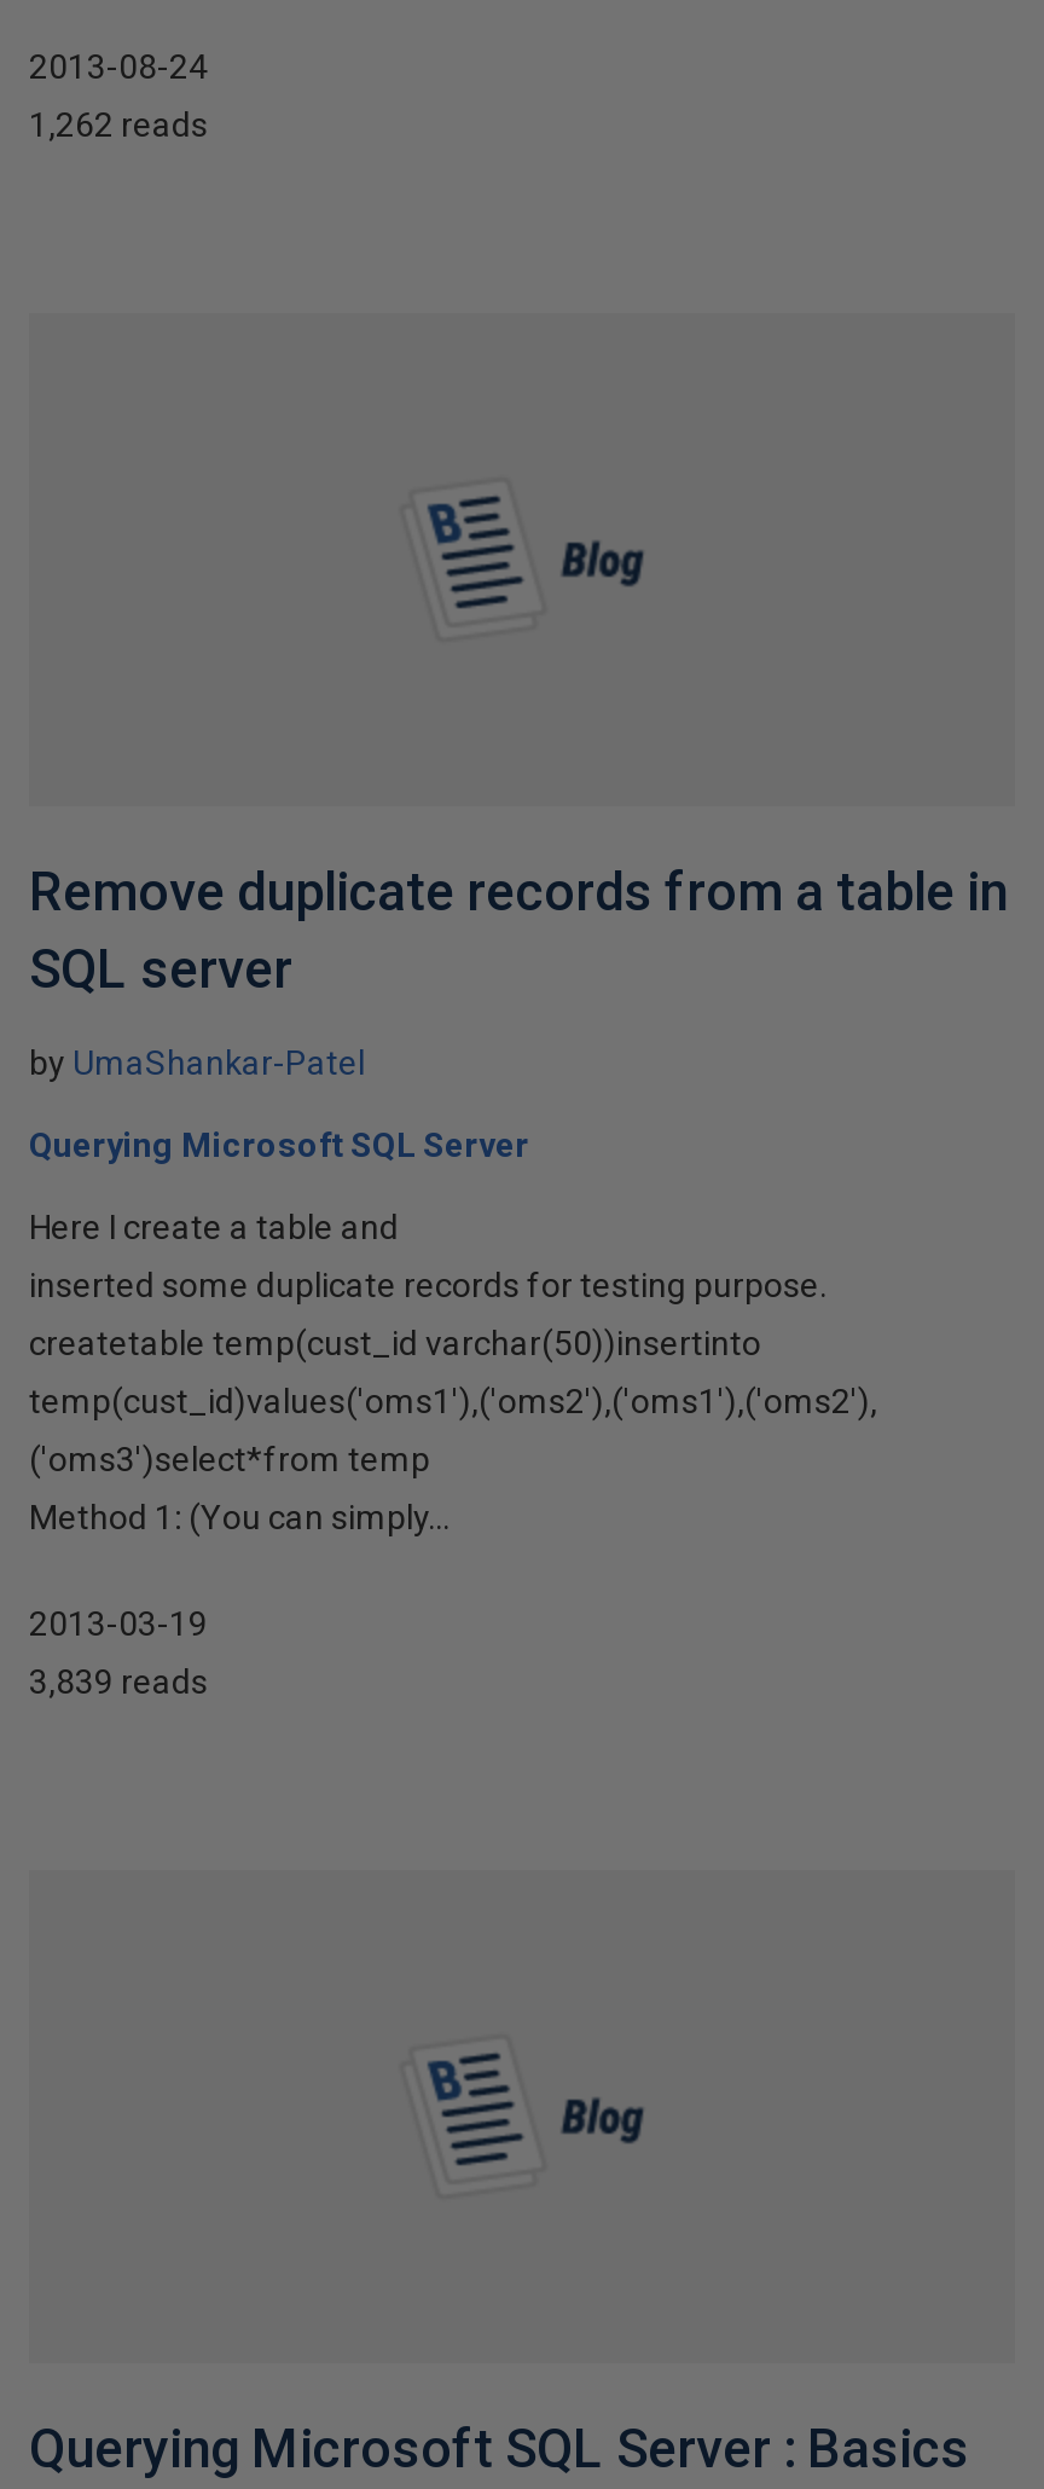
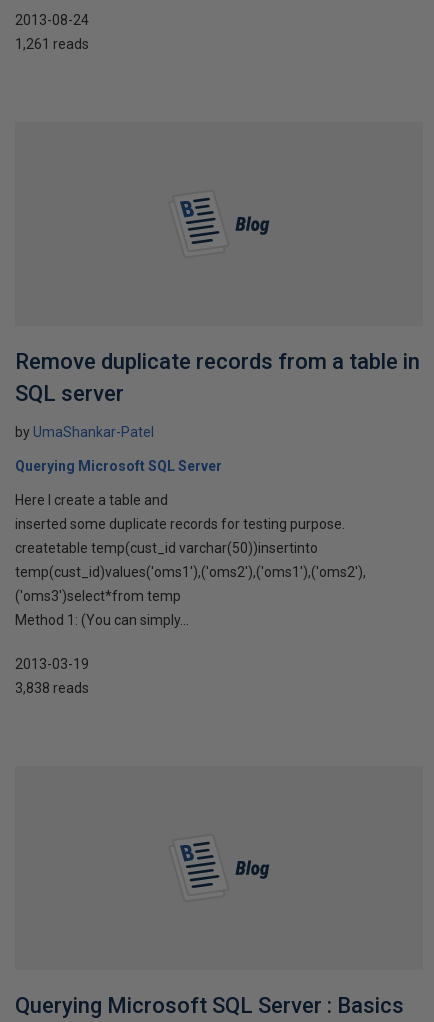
[29,105,208,144] 1,262 reads -> [15,36,89,52] 1,261 reads
[29,1662,208,1701] 3,839 reads -> [15,680,89,696] 3,838 reads

